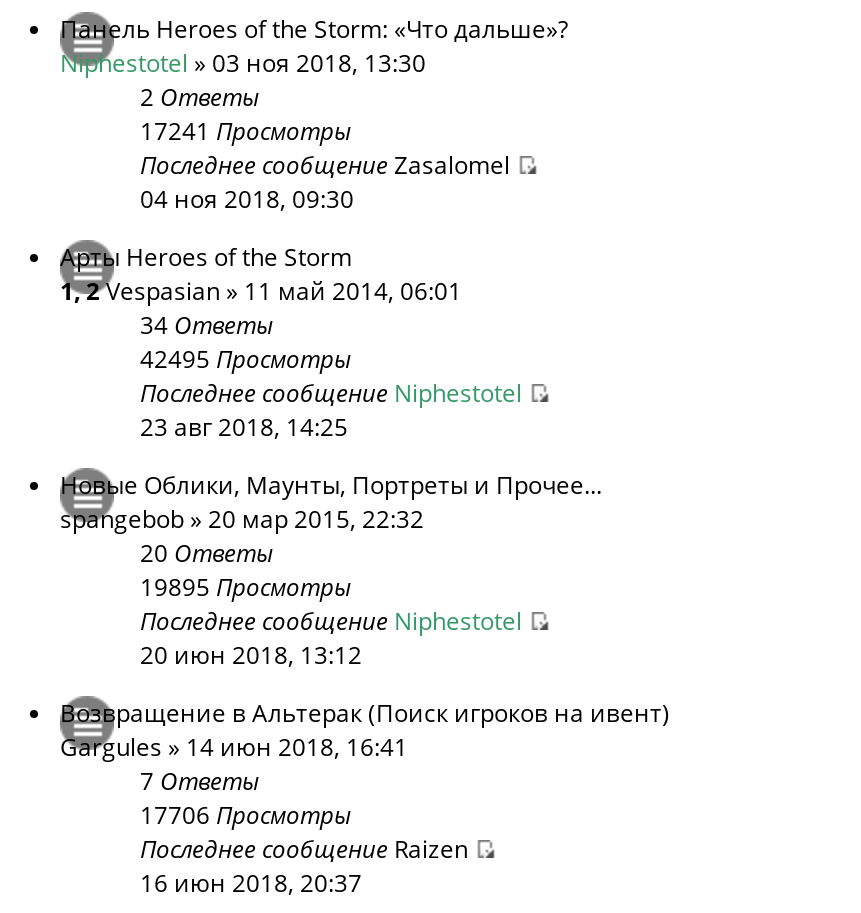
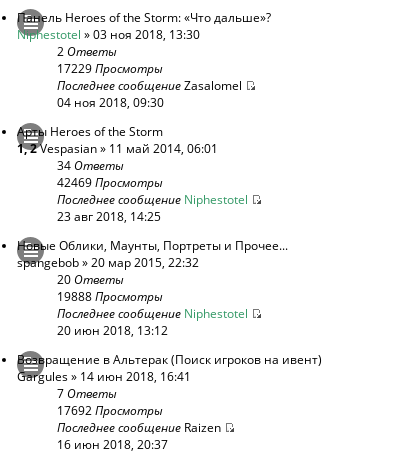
[140,114,352,148] 17241 Просмотры -> [57,60,163,77] 17229 Просмотры
[140,342,352,376] 42495 Просмотры -> [57,174,163,191] 42469 Просмотры
[140,570,352,604] 19895 Просмотры -> [57,288,163,305] 19888 Просмотры
[140,798,352,832] 17706 Просмотры -> [57,402,163,419] 17692 Просмотры

